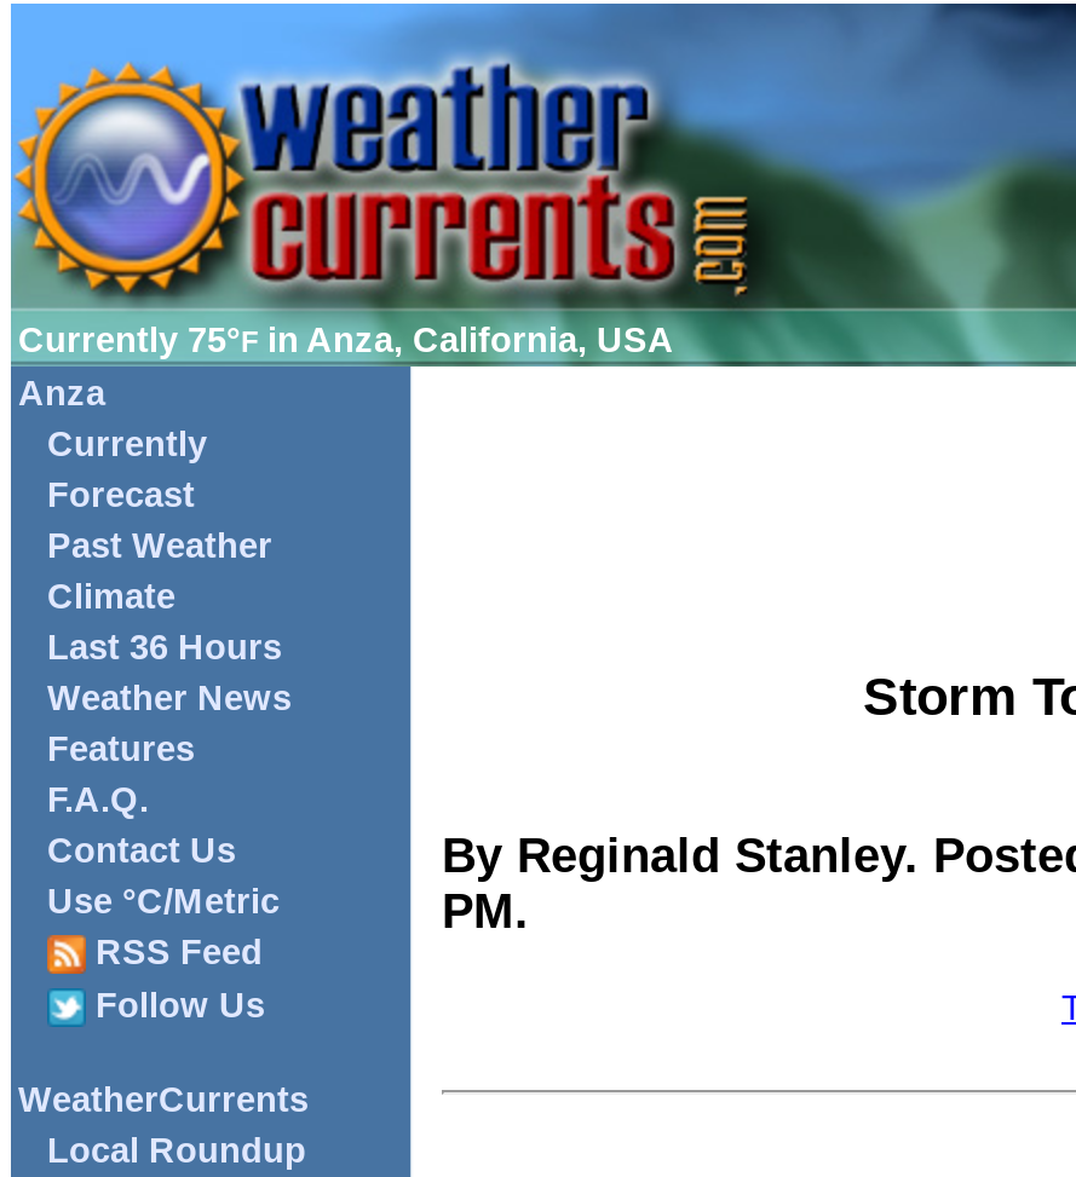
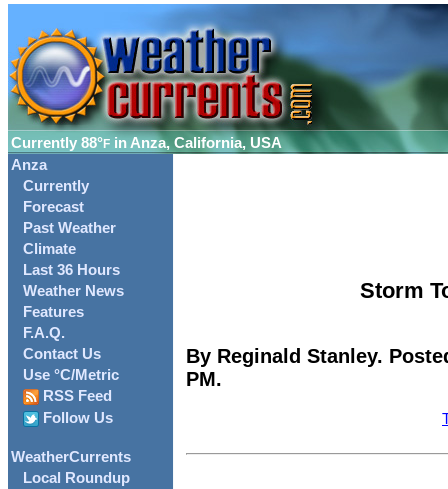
[18,321,674,359] Currently 75°F in Anza, California, USA -> [11,135,282,151] Currently 88°F in Anza, California, USA

